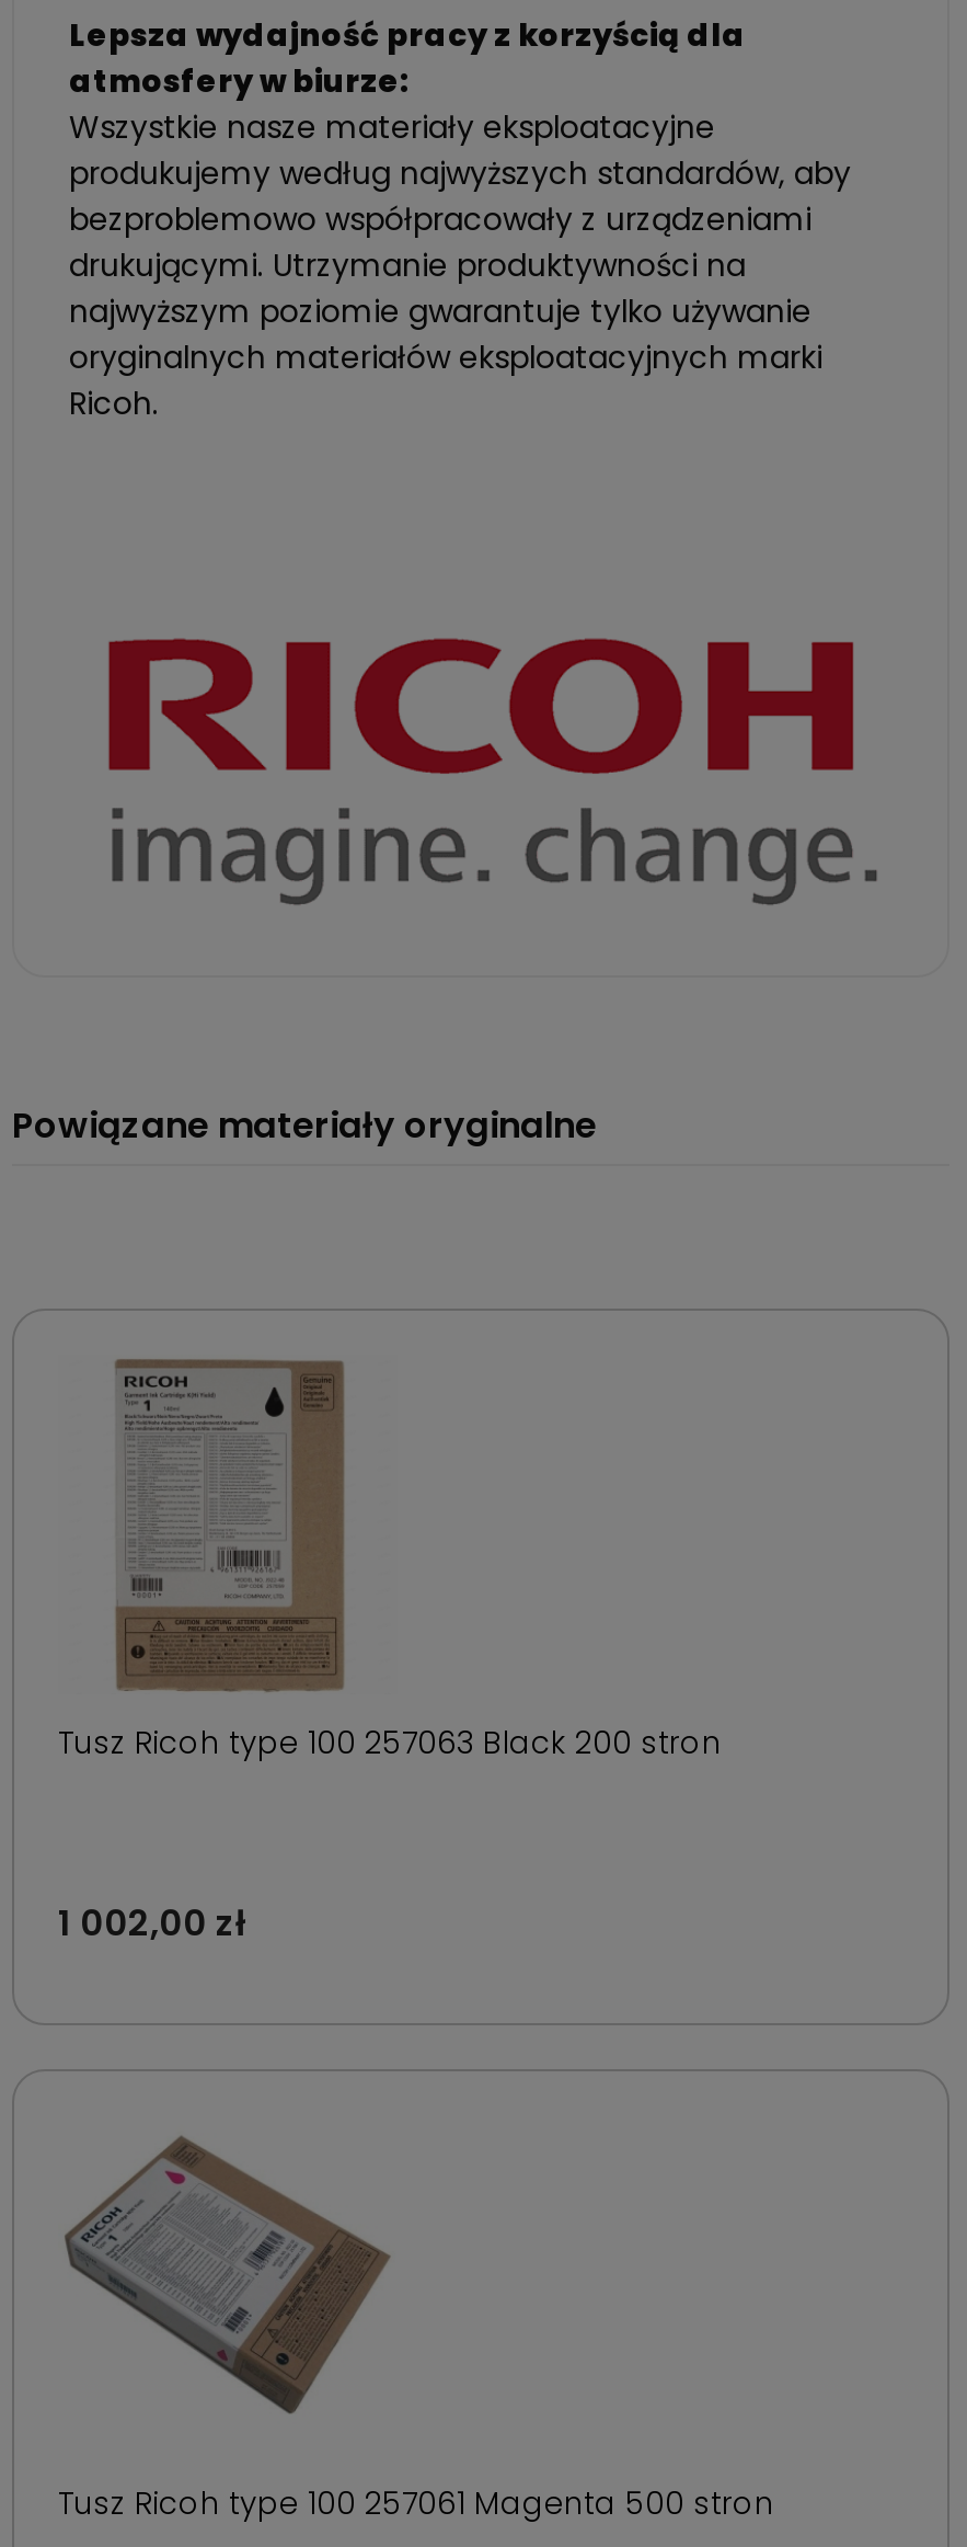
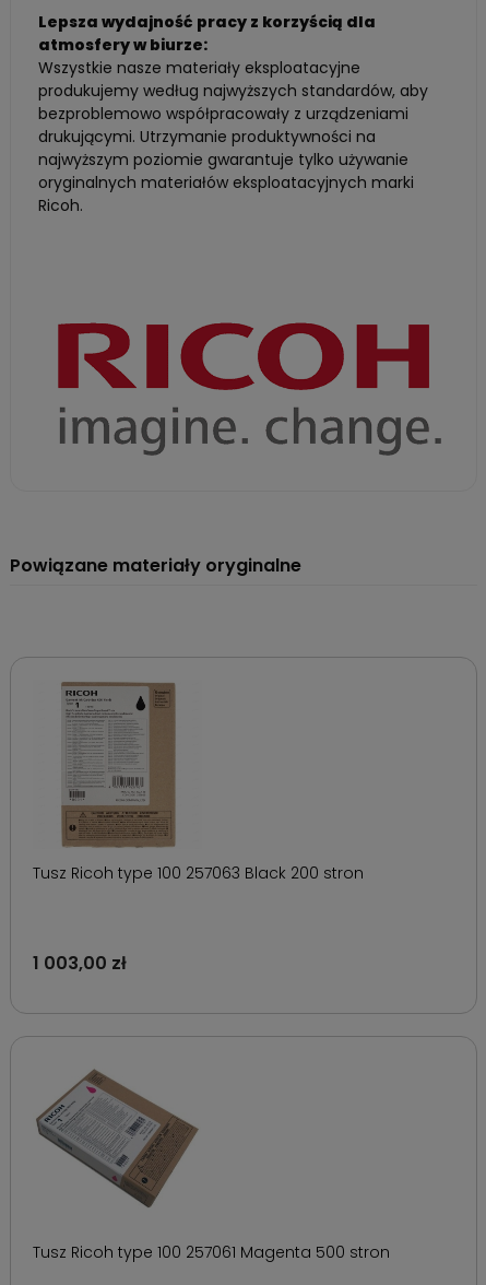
[58,1899,246,1949] 1 002,00 zł -> [33,951,127,976] 1 003,00 zł

